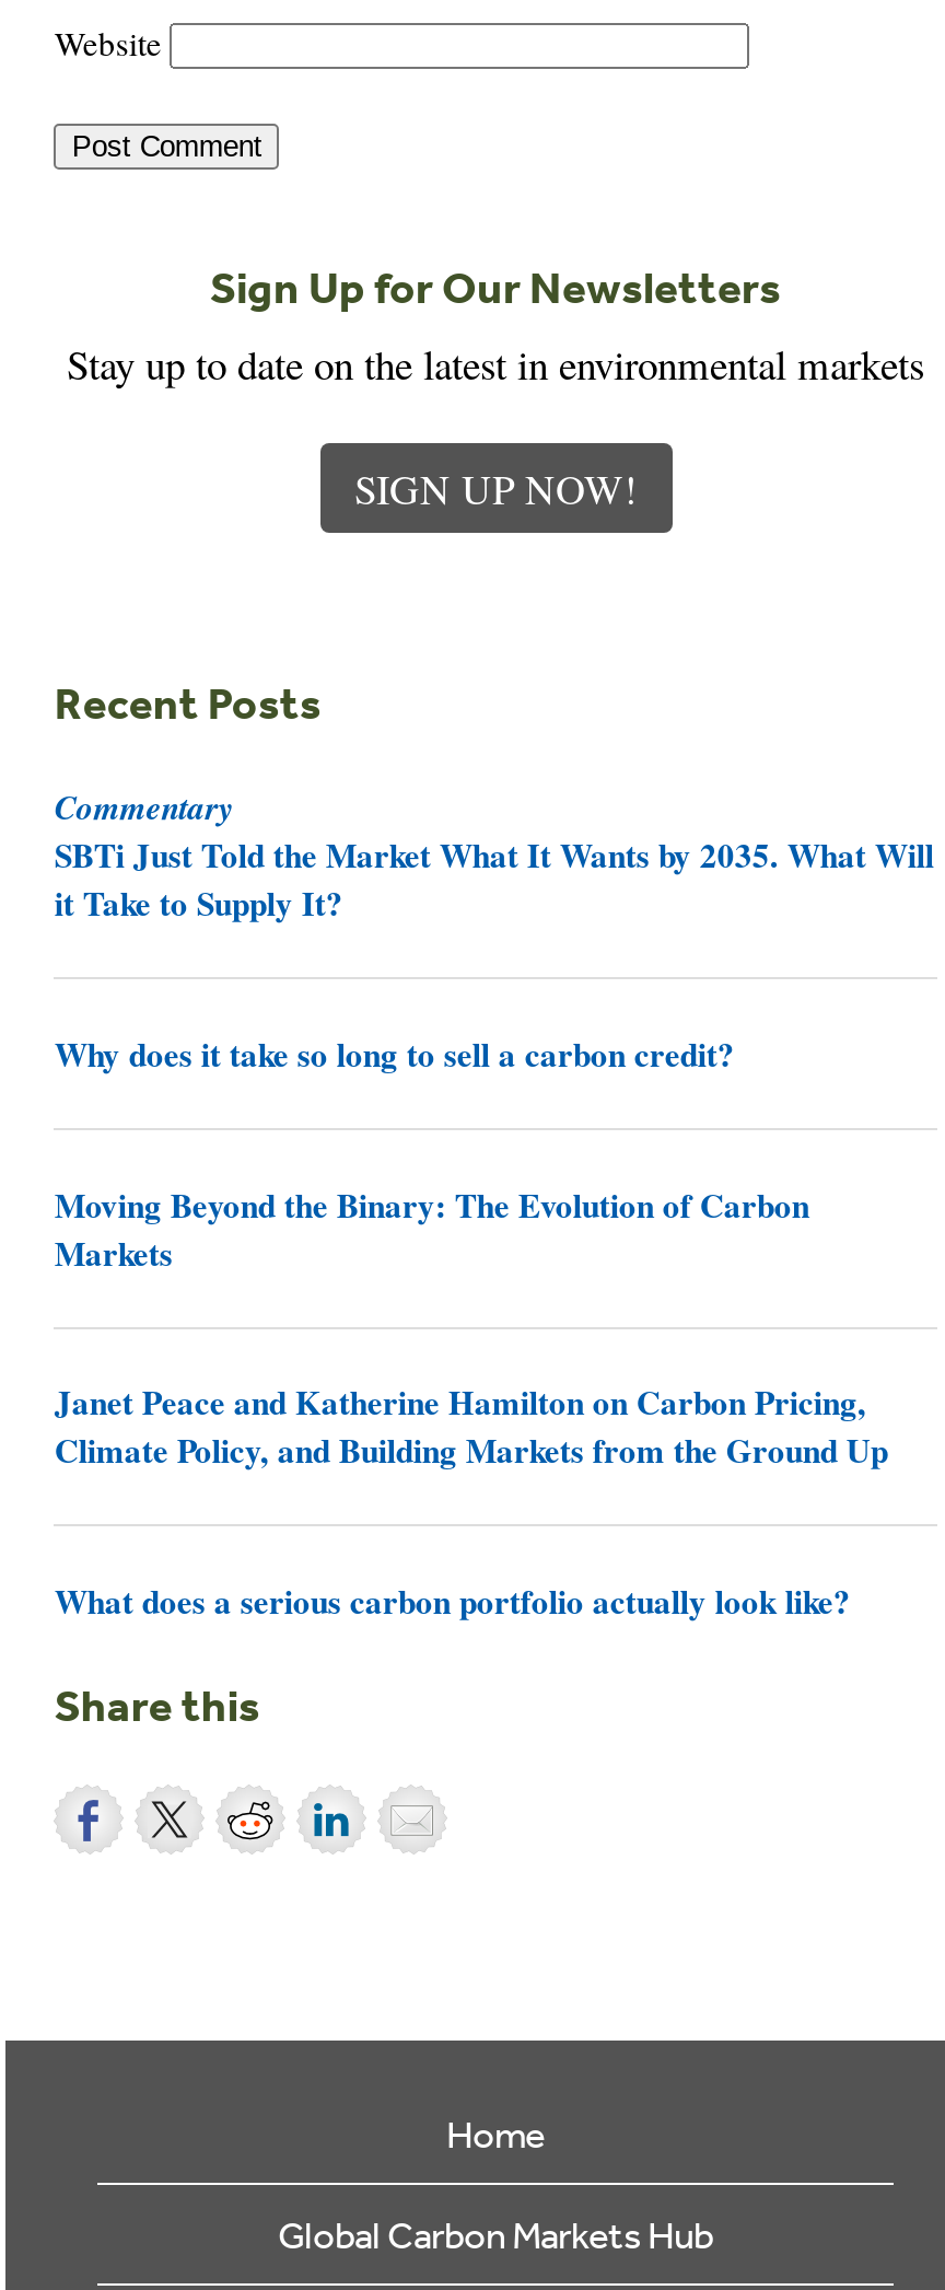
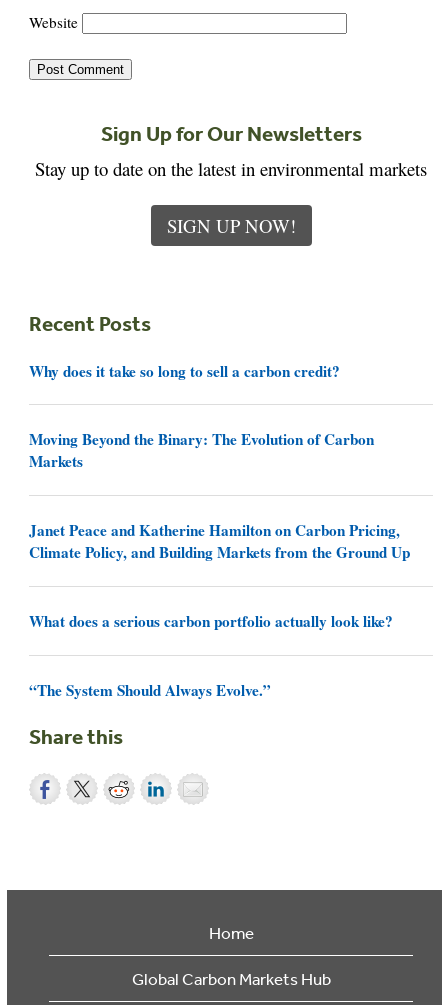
[54,782,934,927] Commentary | SBTi Just Told the Market What It Wants by 2035. What Will | it Take to Supply It? -> none
moved [54,1029,888,1625] -> [29,359,410,632]: Why does it take so long to sell a carbon credit? | Moving Beyond the Binary: The Evolution of Carbon | Markets | Janet Peace and Katherine Hamilton on Carbon Pricing, | Climate Policy, and Building Markets from the Ground Up | What does a serious carbon portfolio actually look like?
none -> [29,679,271,701] “The System Should Always Evolve.”

